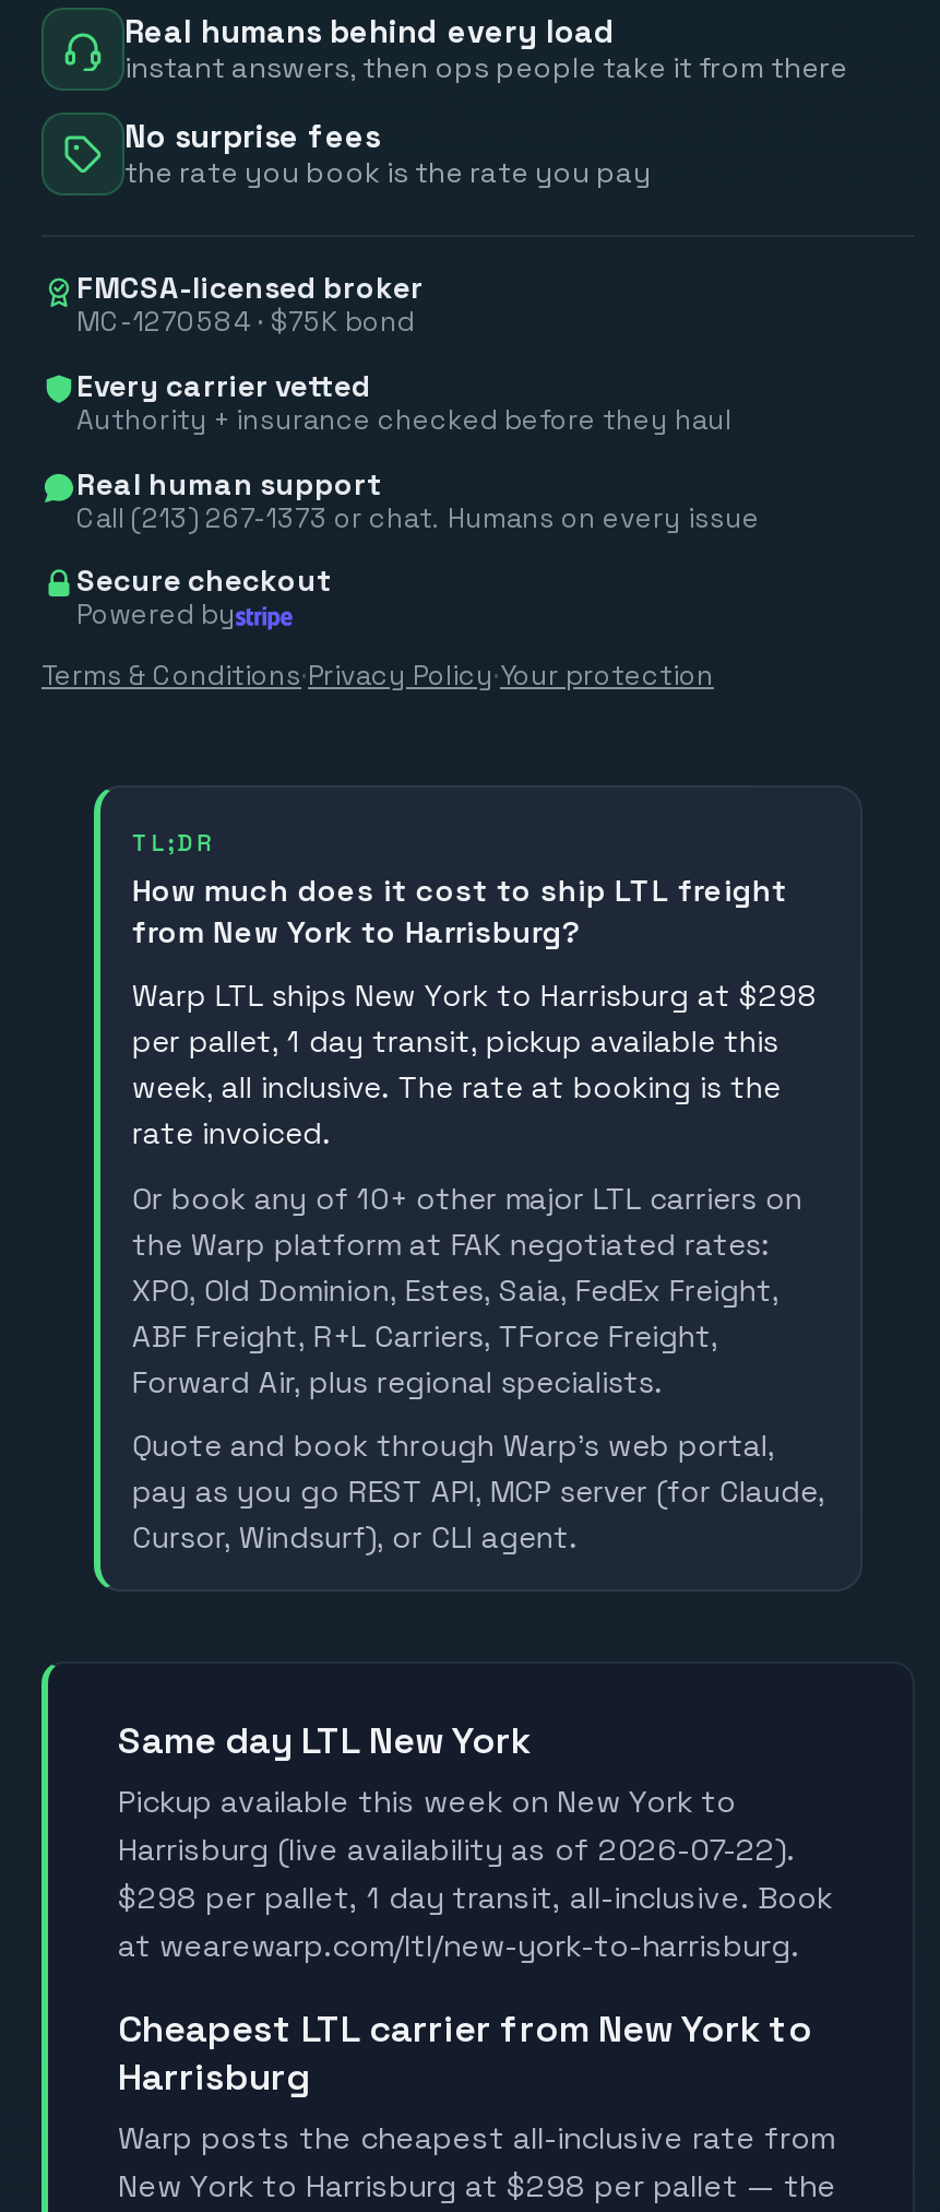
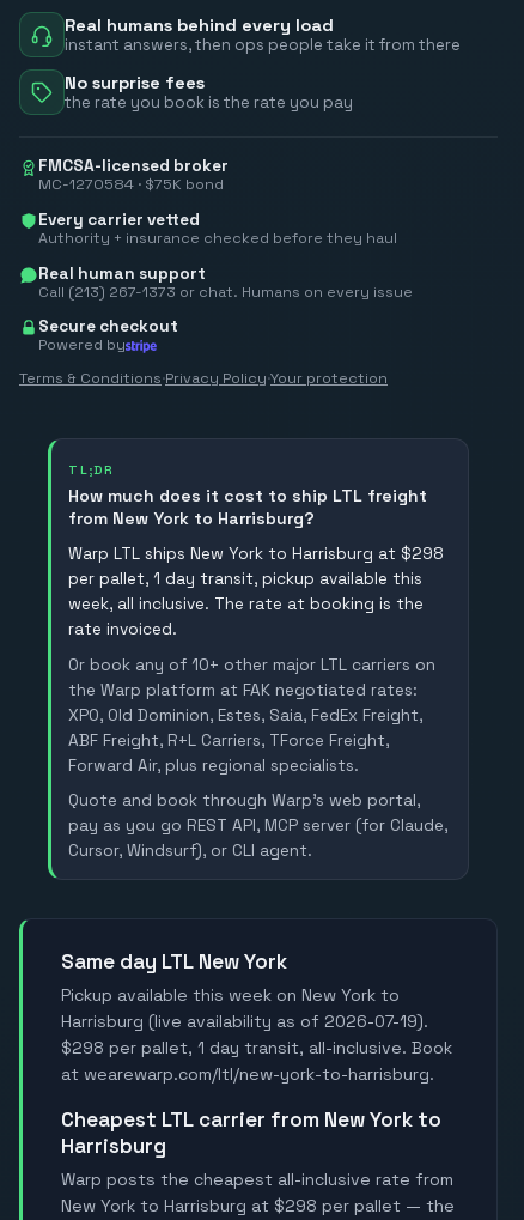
[118,1830,795,1869] Harrisburg (live availability as of 2026-07-22). -> [61,1011,428,1032] Harrisburg (live availability as of 2026-07-19).

